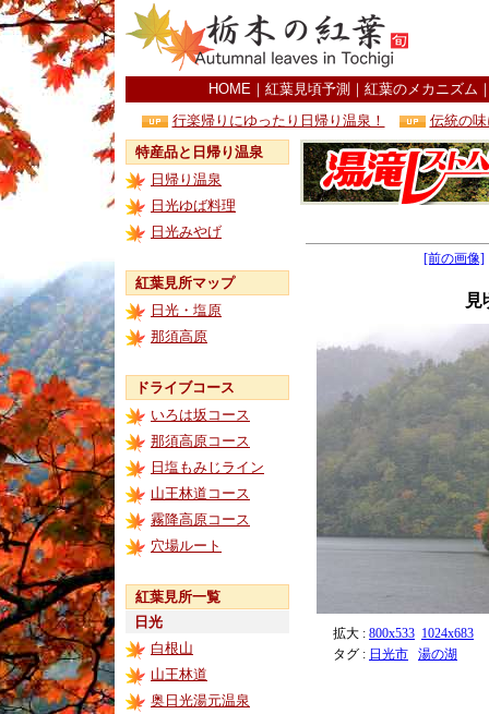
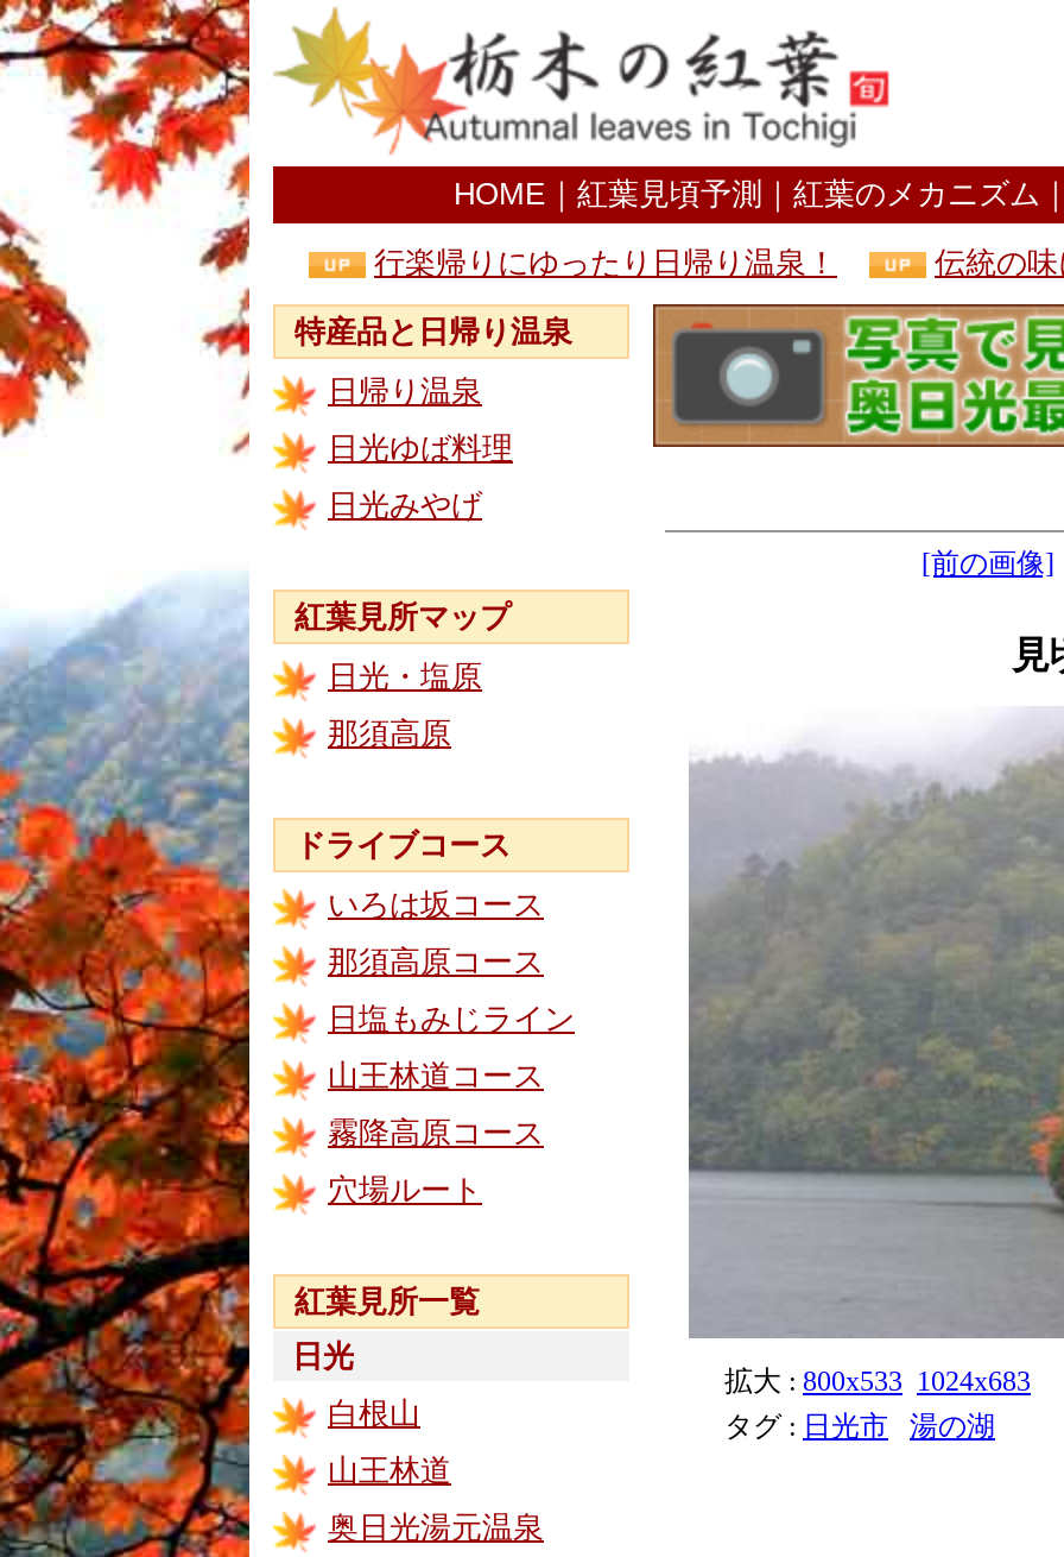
[300,140,486,205] [image] -> [651,302,1057,449] [image]

